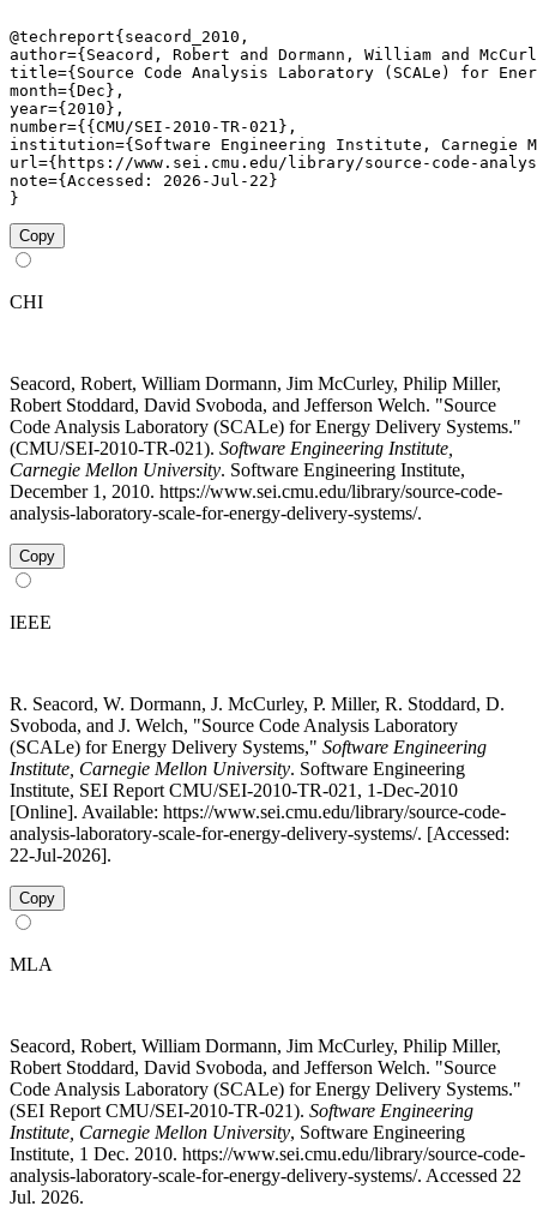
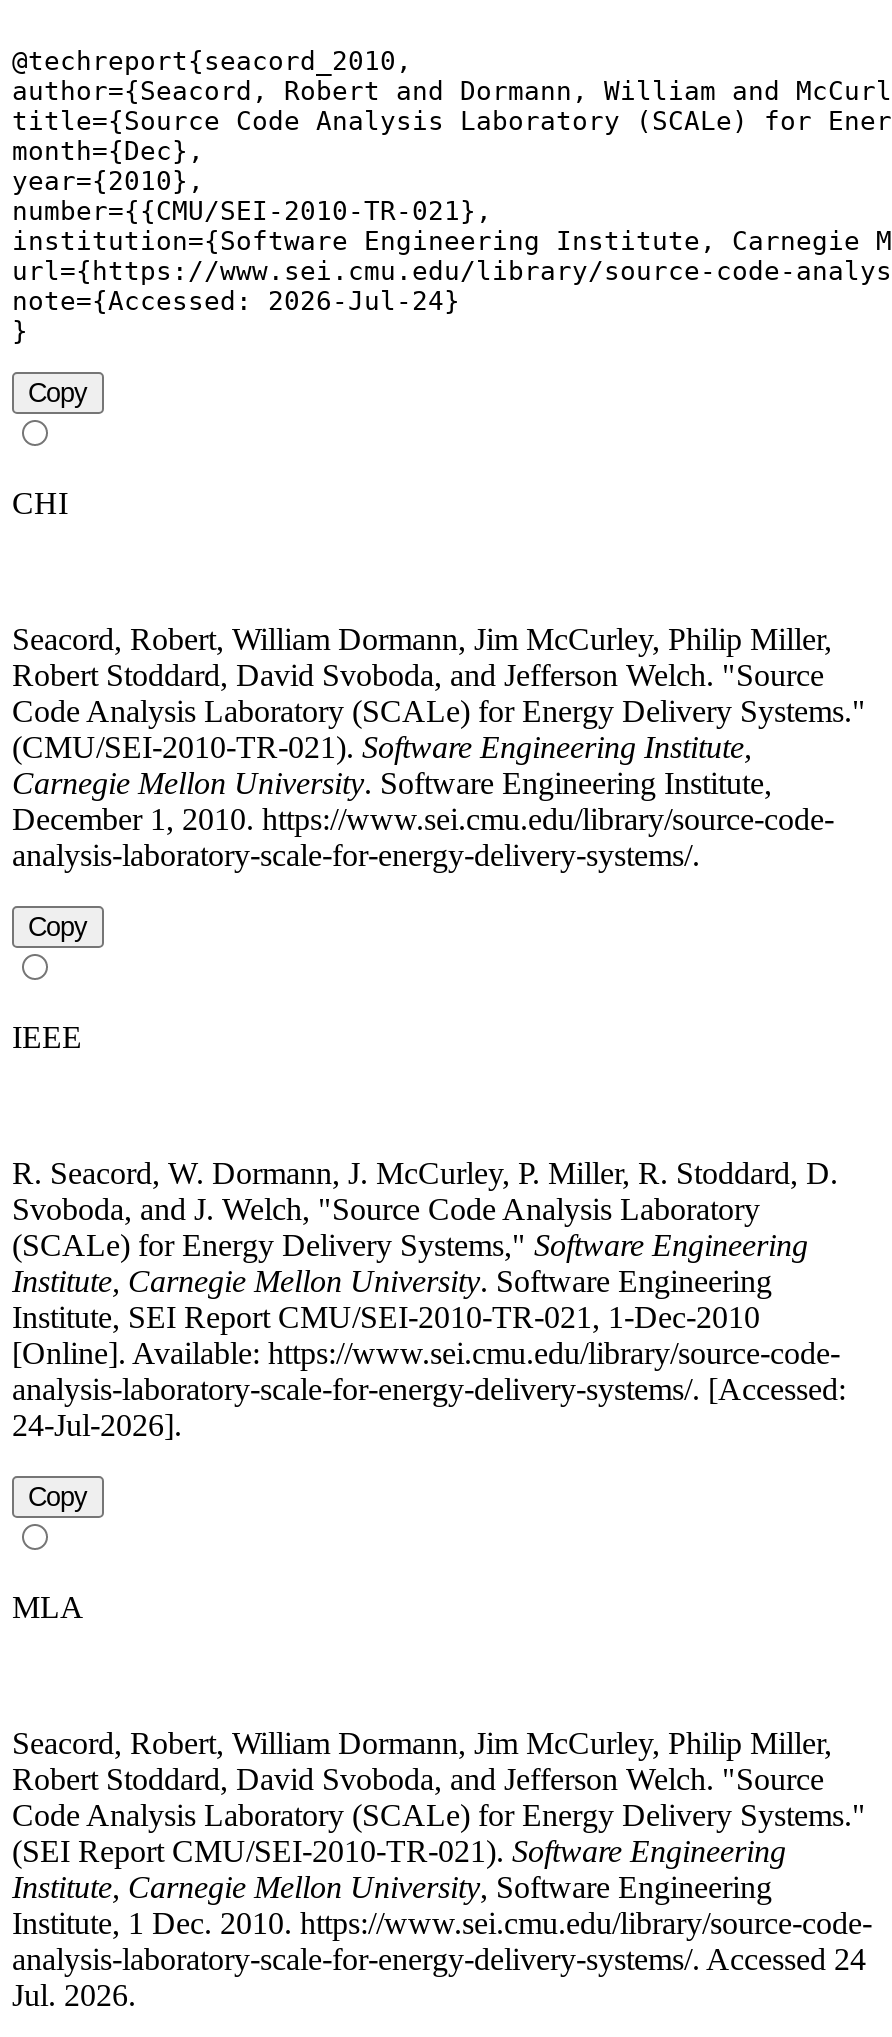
[10,172,278,190] note={Accessed: 2026-Jul-22} -> [12,287,460,317] note={Accessed: 2026-Jul-24}
[10,845,111,866] 22-Jul-2026]. -> [12,1409,182,1443] 24-Jul-2026].
[10,1166,521,1186] analysis-laboratory-scale-for-energy-delivery-systems/. Accessed 22 -> [12,1943,866,1977] analysis-laboratory-scale-for-energy-delivery-systems/. Accessed 24

